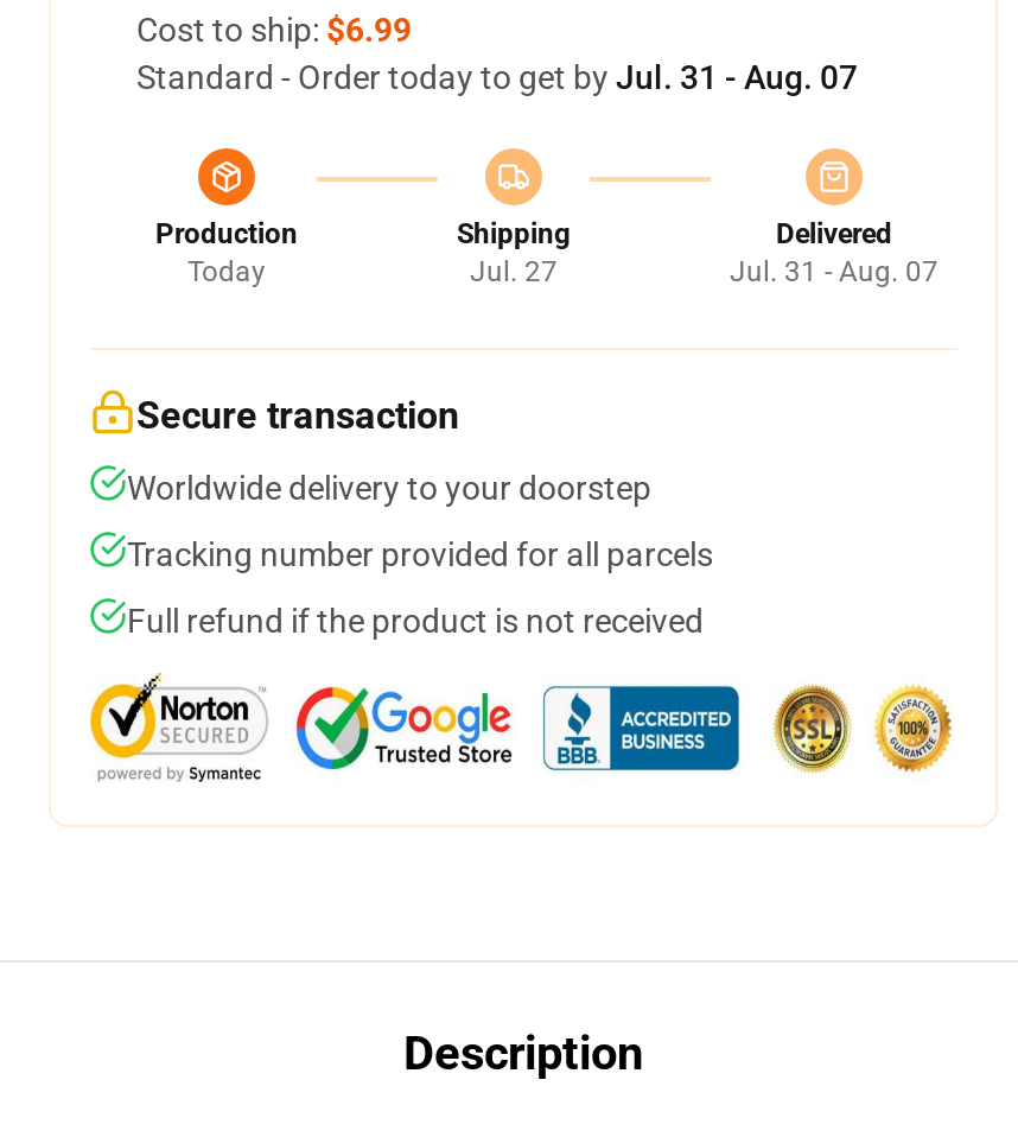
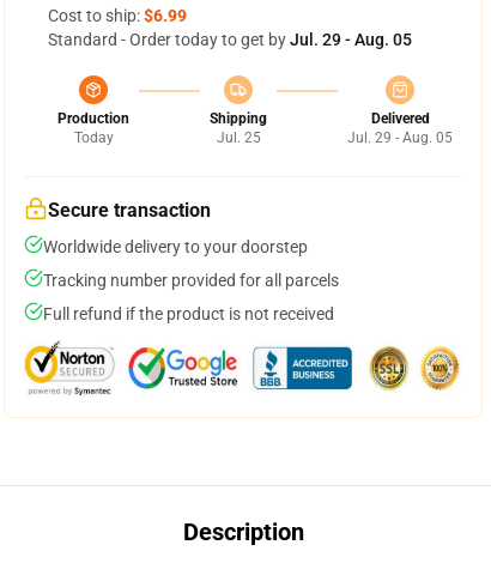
[136,58,858,96] Standard - Order today to get by Jul. 31 - Aug. 07 -> [48,30,412,49] Standard - Order today to get by Jul. 29 - Aug. 05
[470,255,558,288] Jul. 27 -> [216,129,260,146] Jul. 25
[730,255,939,288] Jul. 31 - Aug. 07 -> [347,129,453,146] Jul. 29 - Aug. 05

